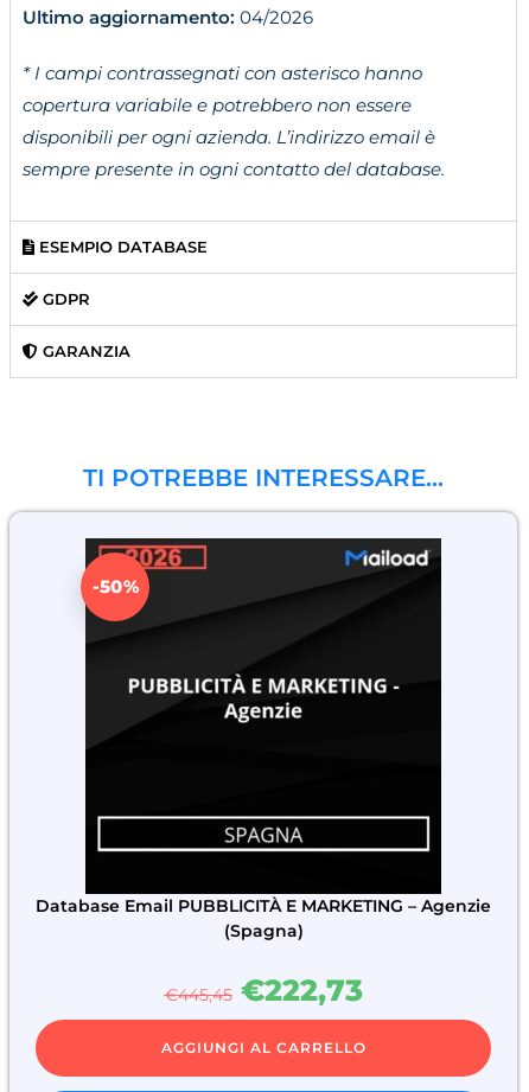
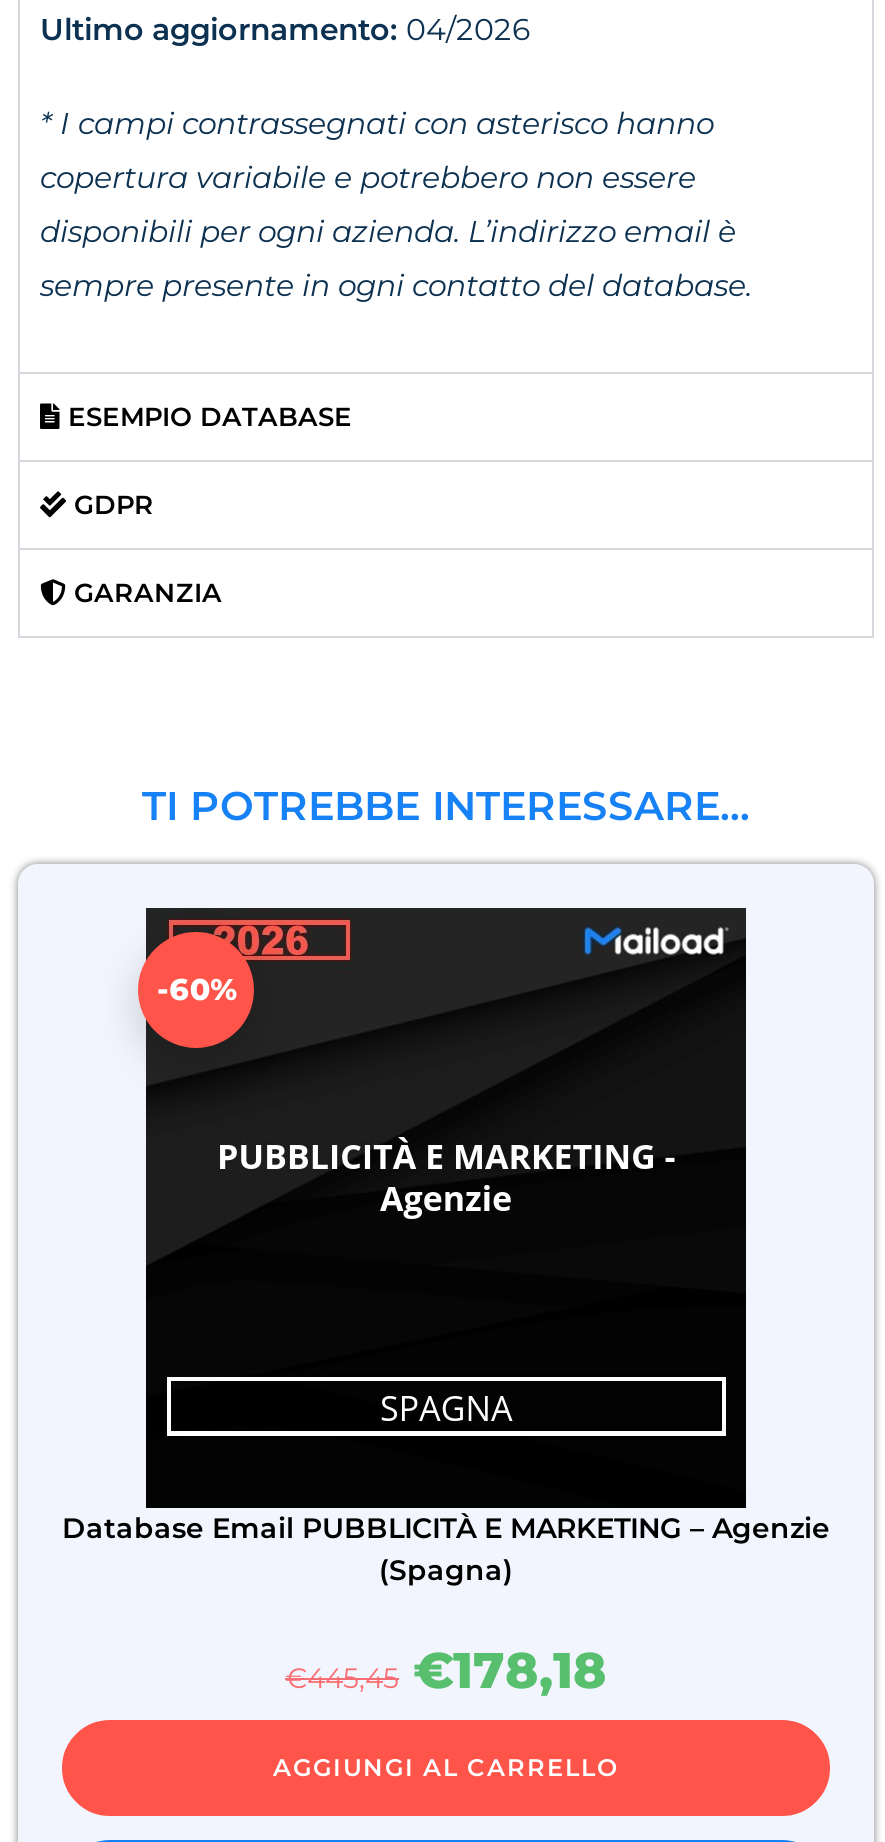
[93,575,139,598] -50% -> [157,970,237,1008] -60%
[164,972,362,1008] €445,45 €222,73 -> [285,1640,607,1700] €445,45 €178,18

